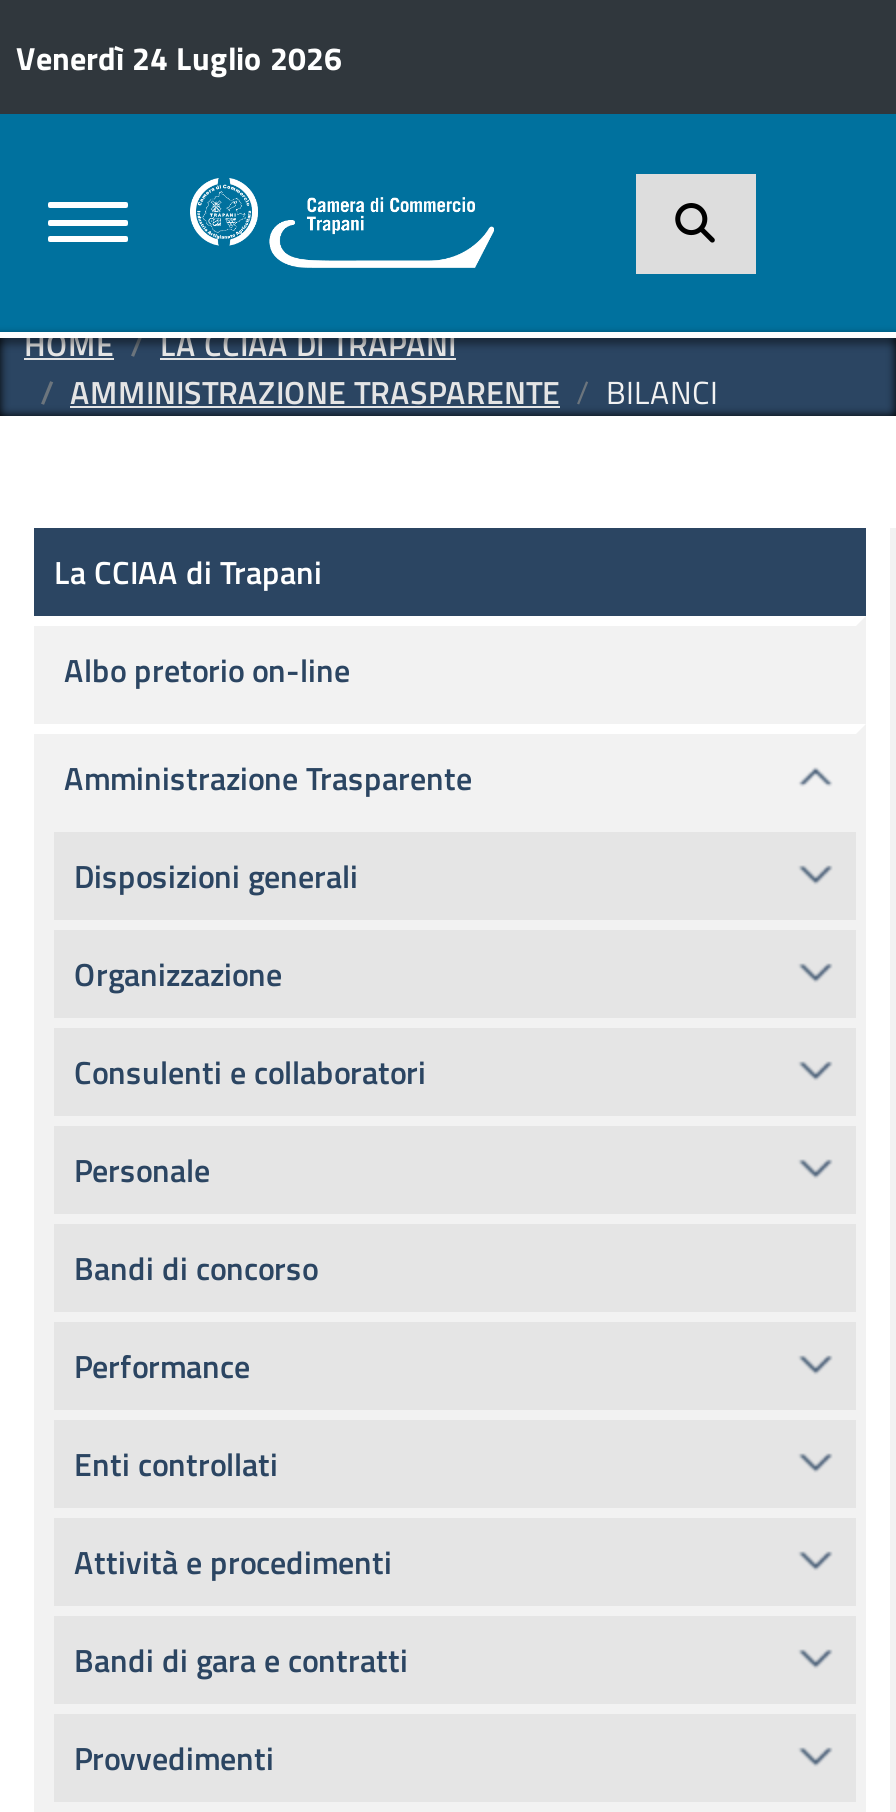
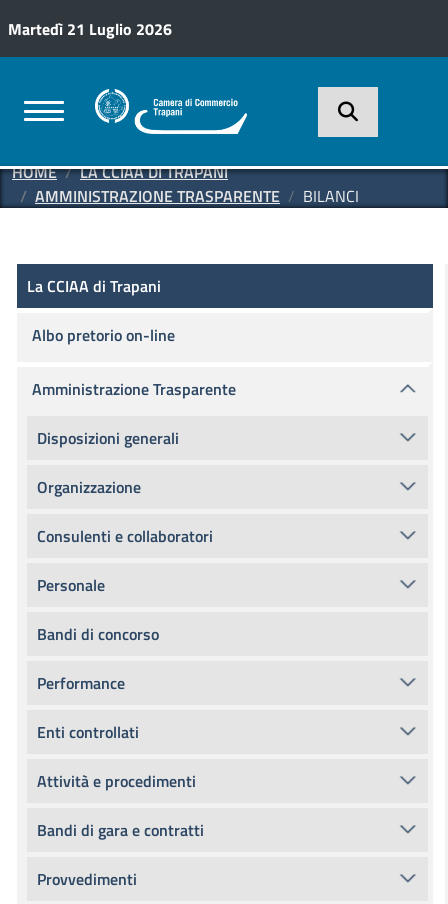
[16,33,342,81] Venerdì 24 Luglio 2026 -> [8,16,172,40] Martedì 21 Luglio 2026

